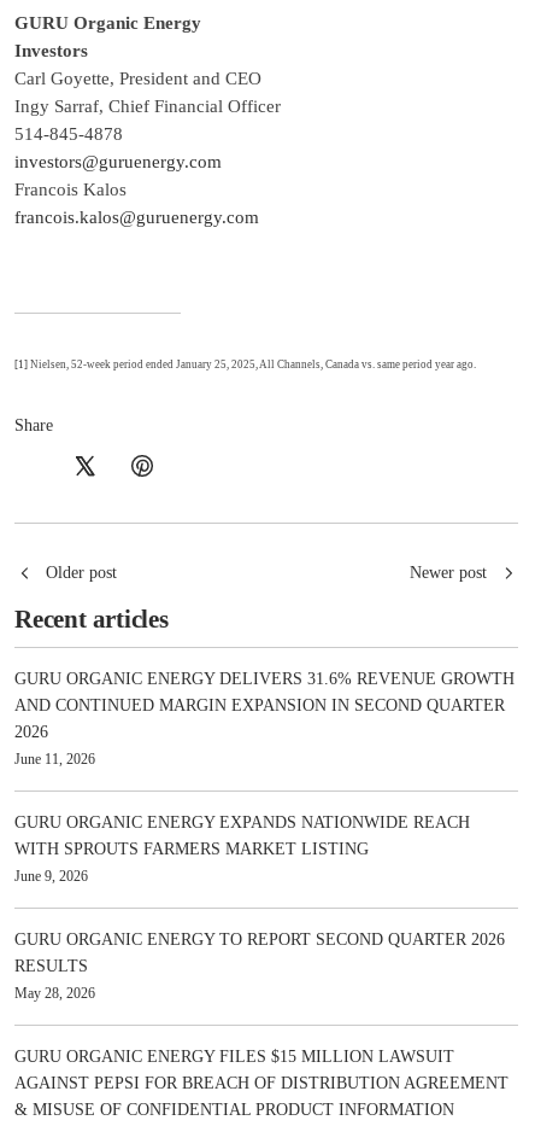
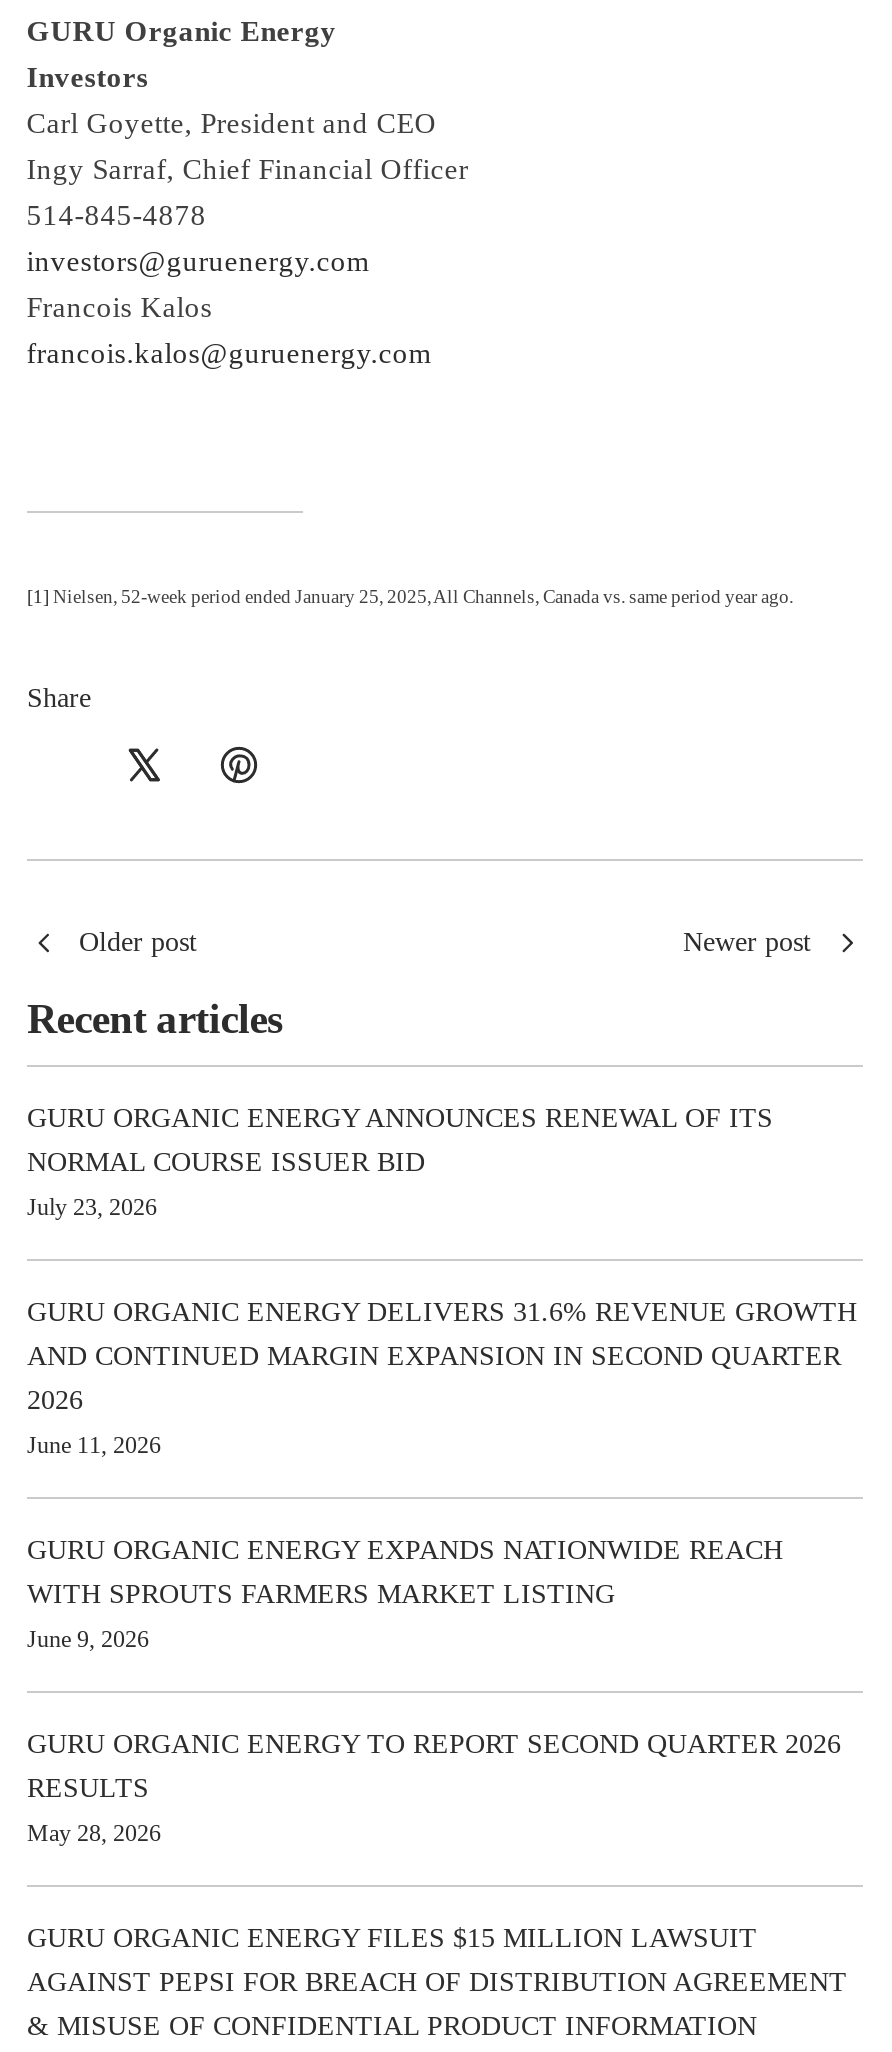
none -> [27,1103,773,1221] GURU ORGANIC ENERGY ANNOUNCES RENEWAL OF ITS | NORMAL COURSE ISSUER BID | July 23, 2026

